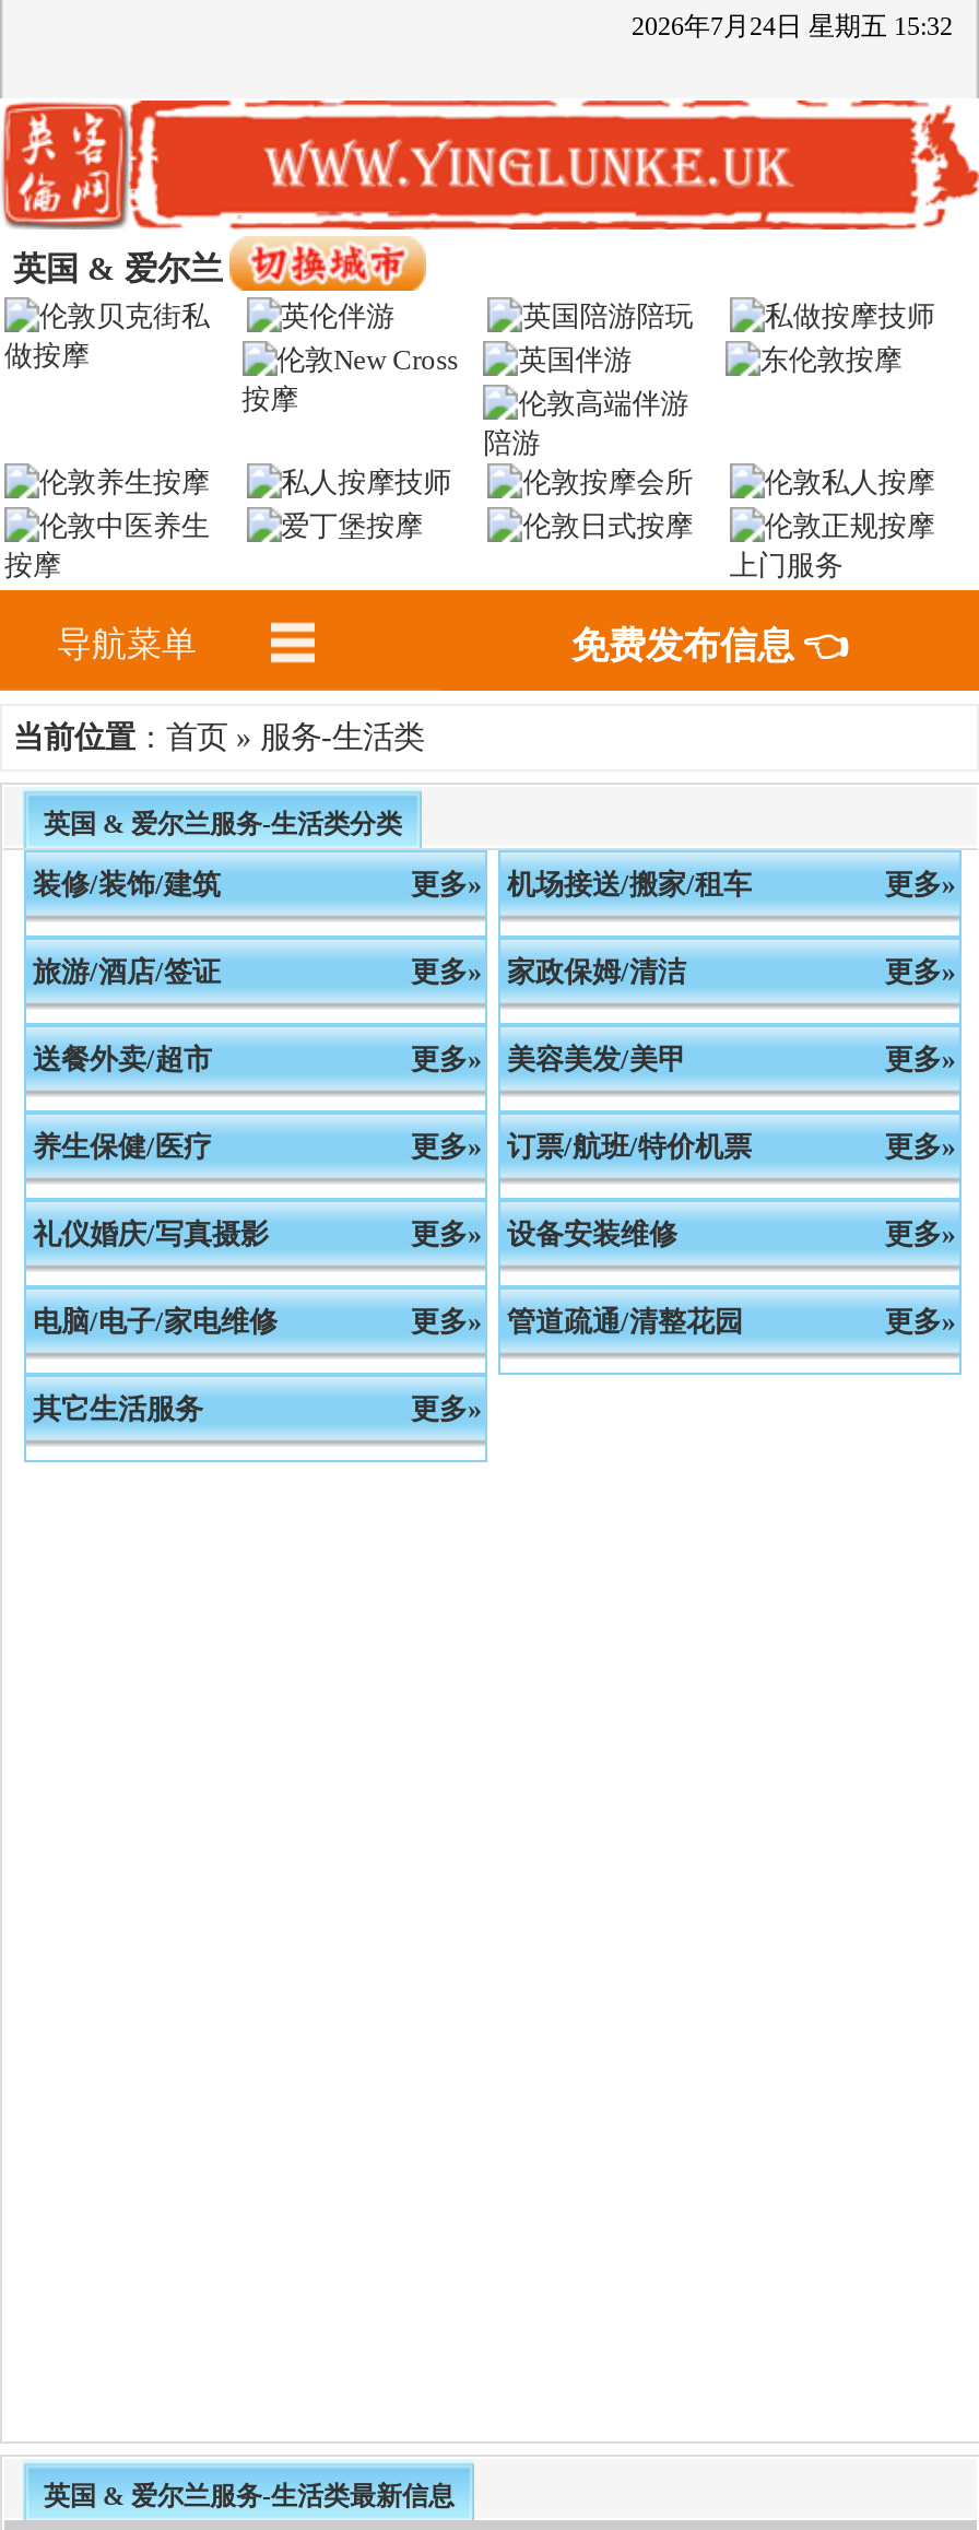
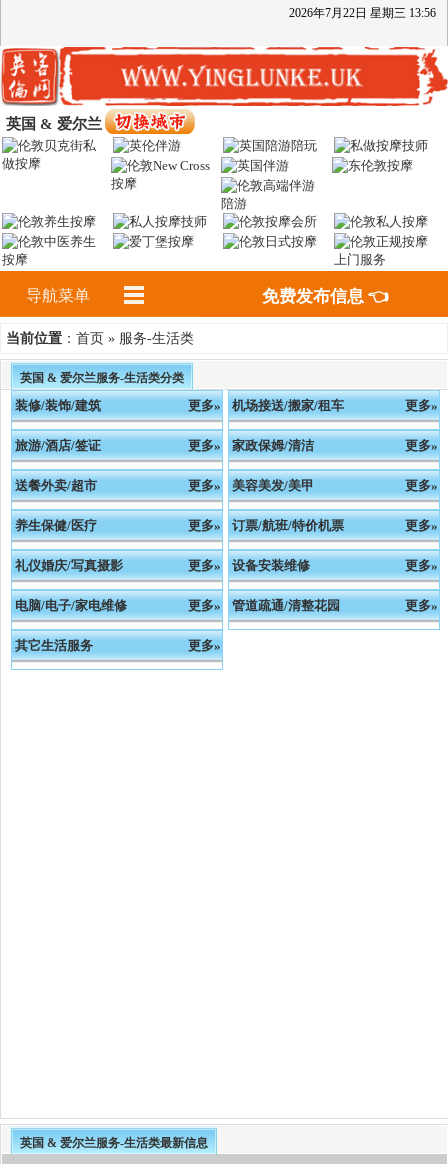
[632,11,953,42] 2026年7月24日星期五15:32 -> [289,6,436,20] 2026年7月22日星期三13:56

